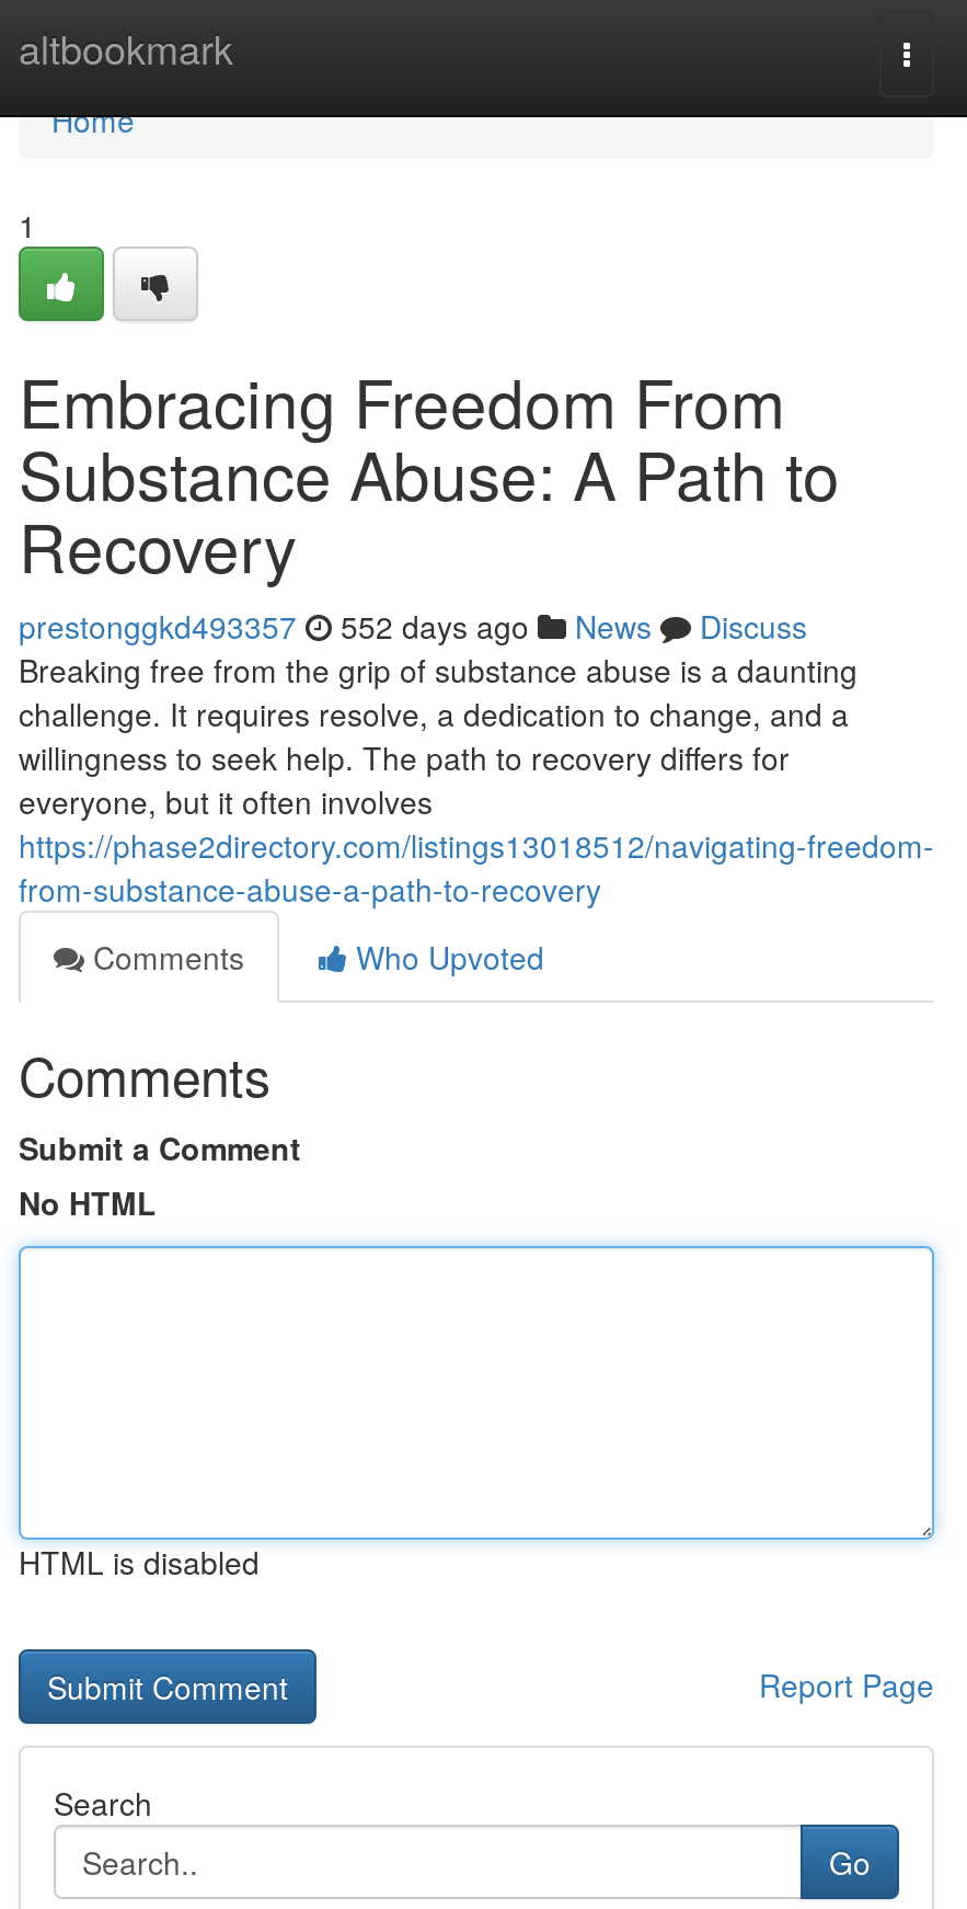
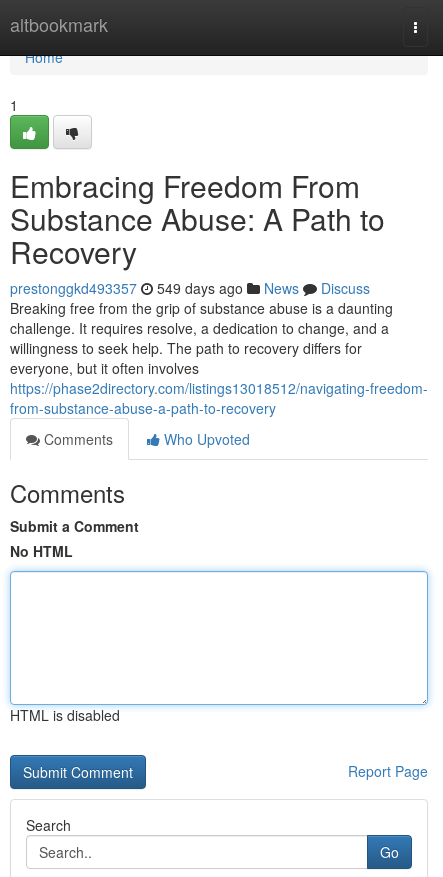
[19,604,807,648] prestonggkd493357 552 days ago News Discuss -> [10,278,370,298] prestonggkd493357 549 days ago News Discuss

